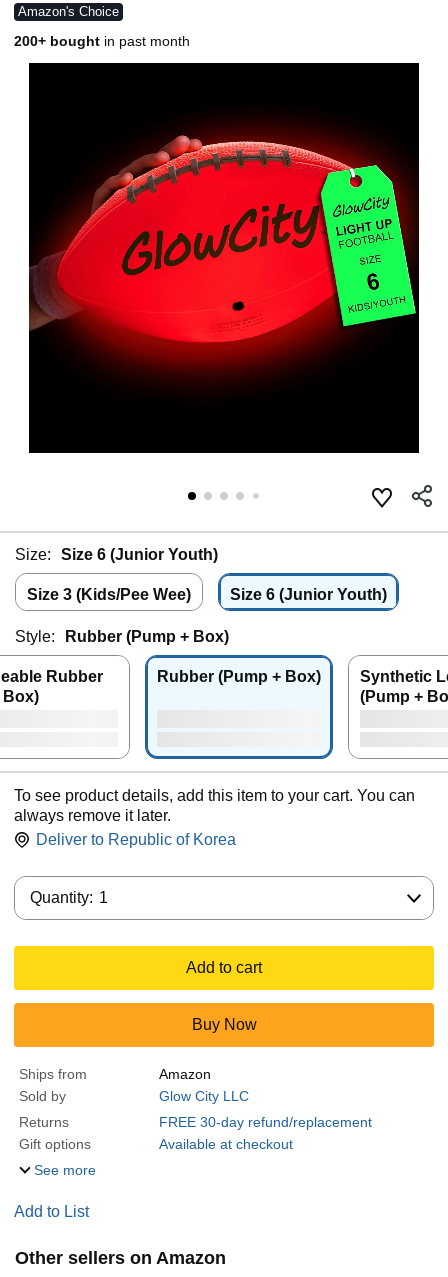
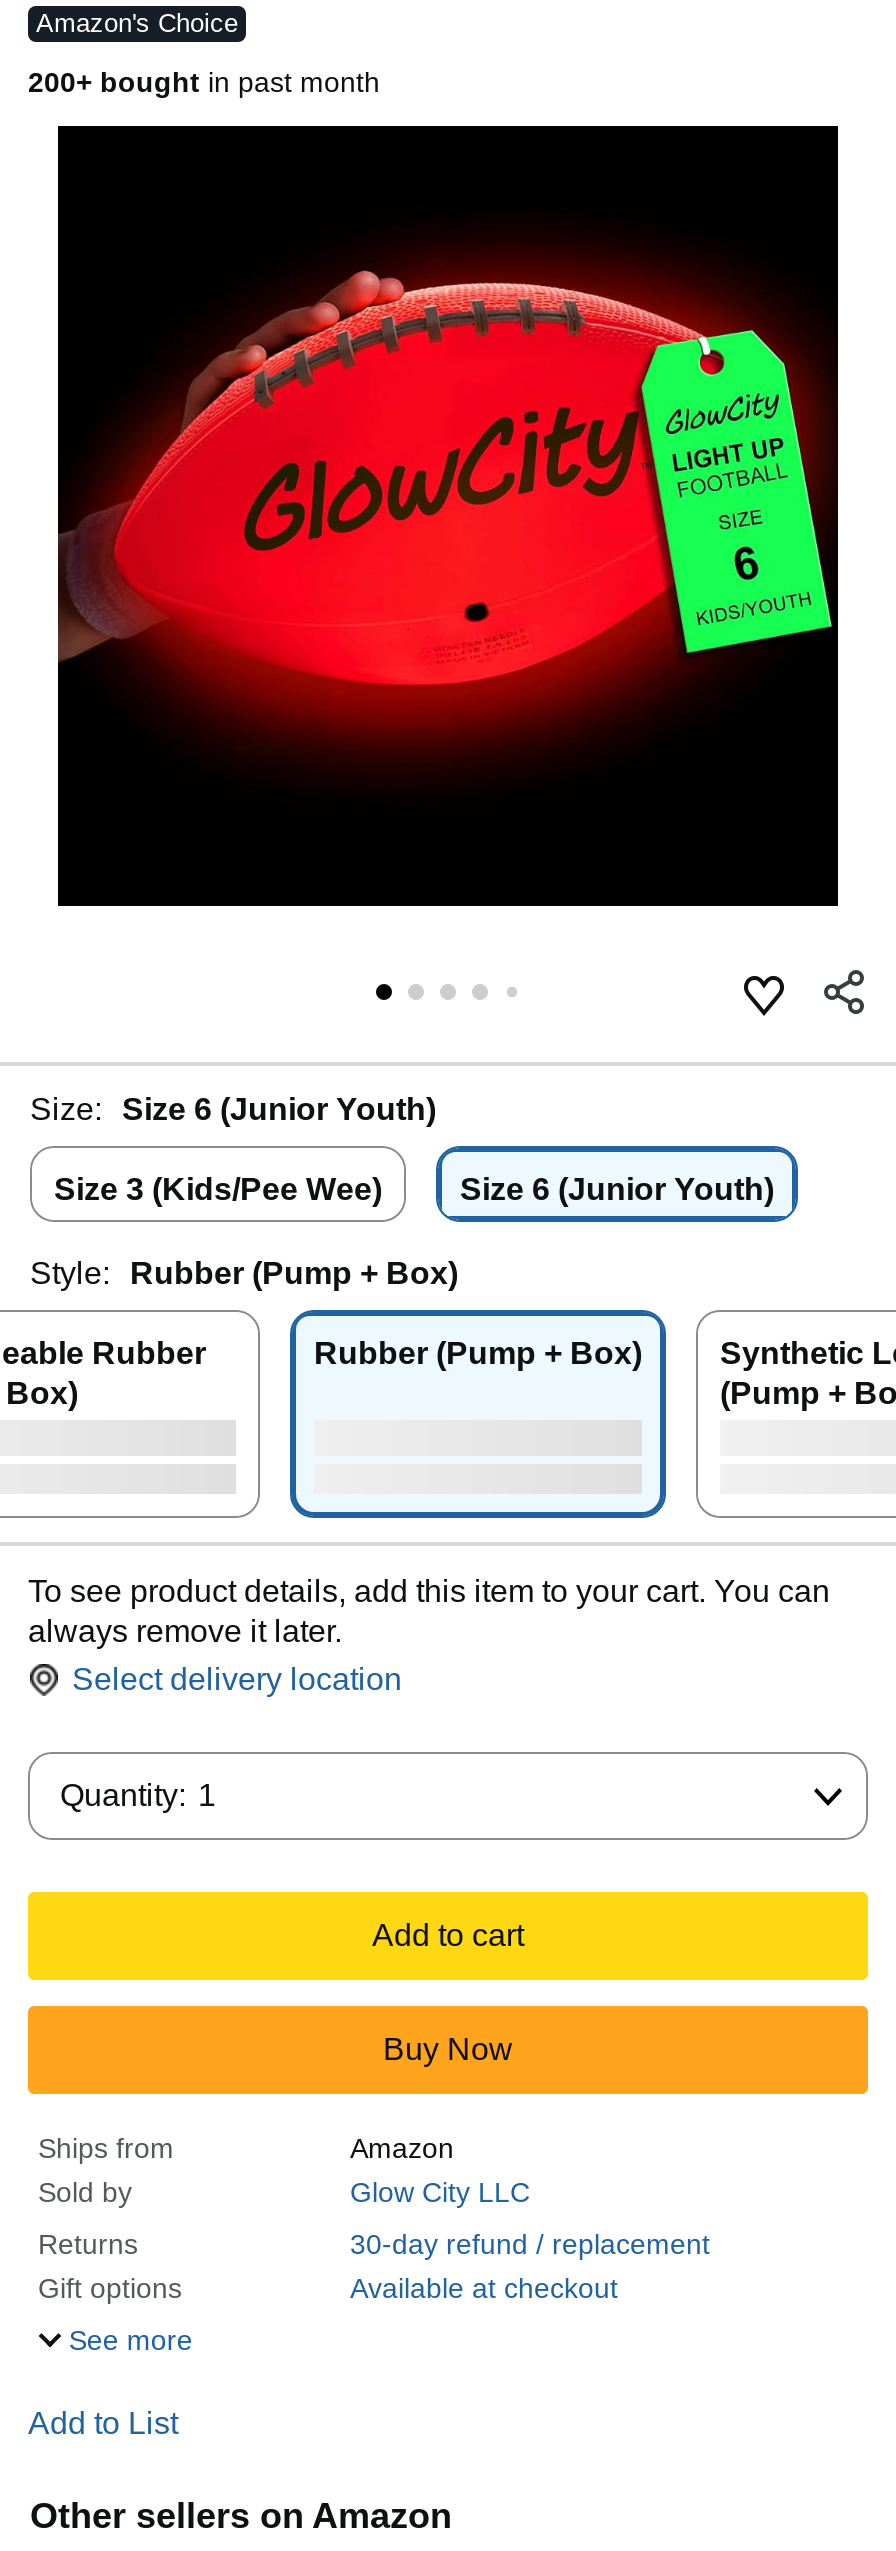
[36,831,236,848] Deliver to Republic of Korea -> [72,1662,402,1696] Select delivery location
[158,1114,371,1130] FREE 30-day refund/replacement -> [350,2228,710,2260] 30-day refund / replacement

